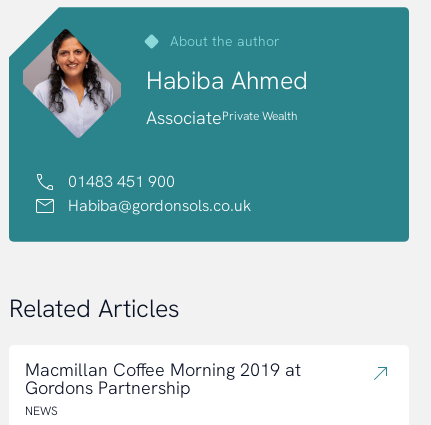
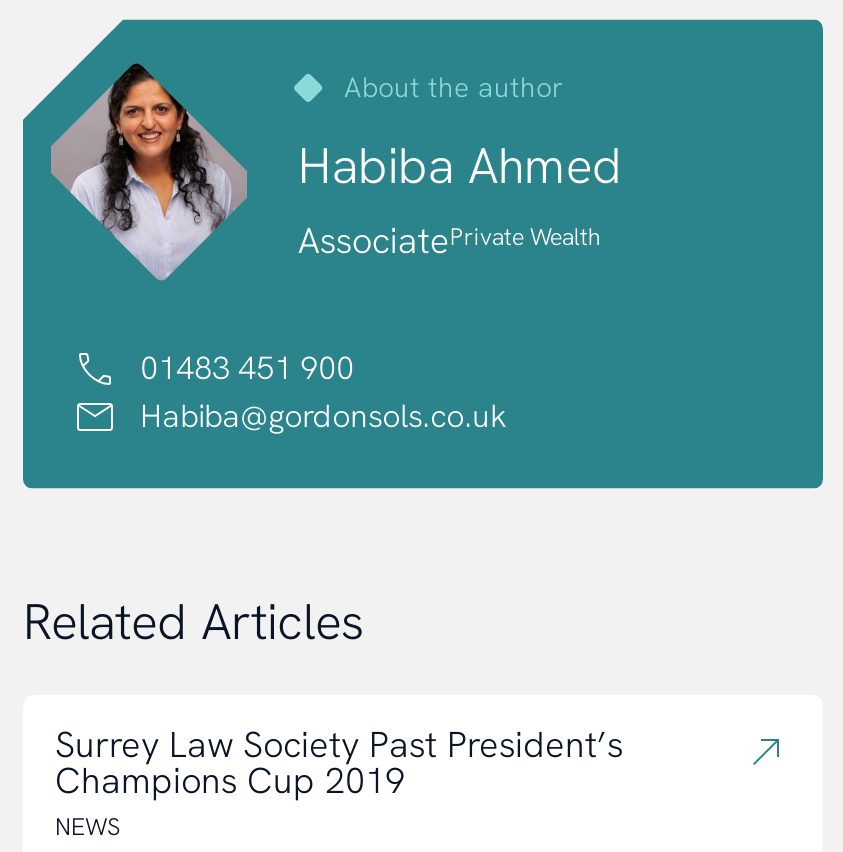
[25,358,301,399] Macmillan Coffee Morning 2019 at | Gordons Partnership -> [55,720,623,802] Surrey Law Society Past President’s | Champions Cup 2019

